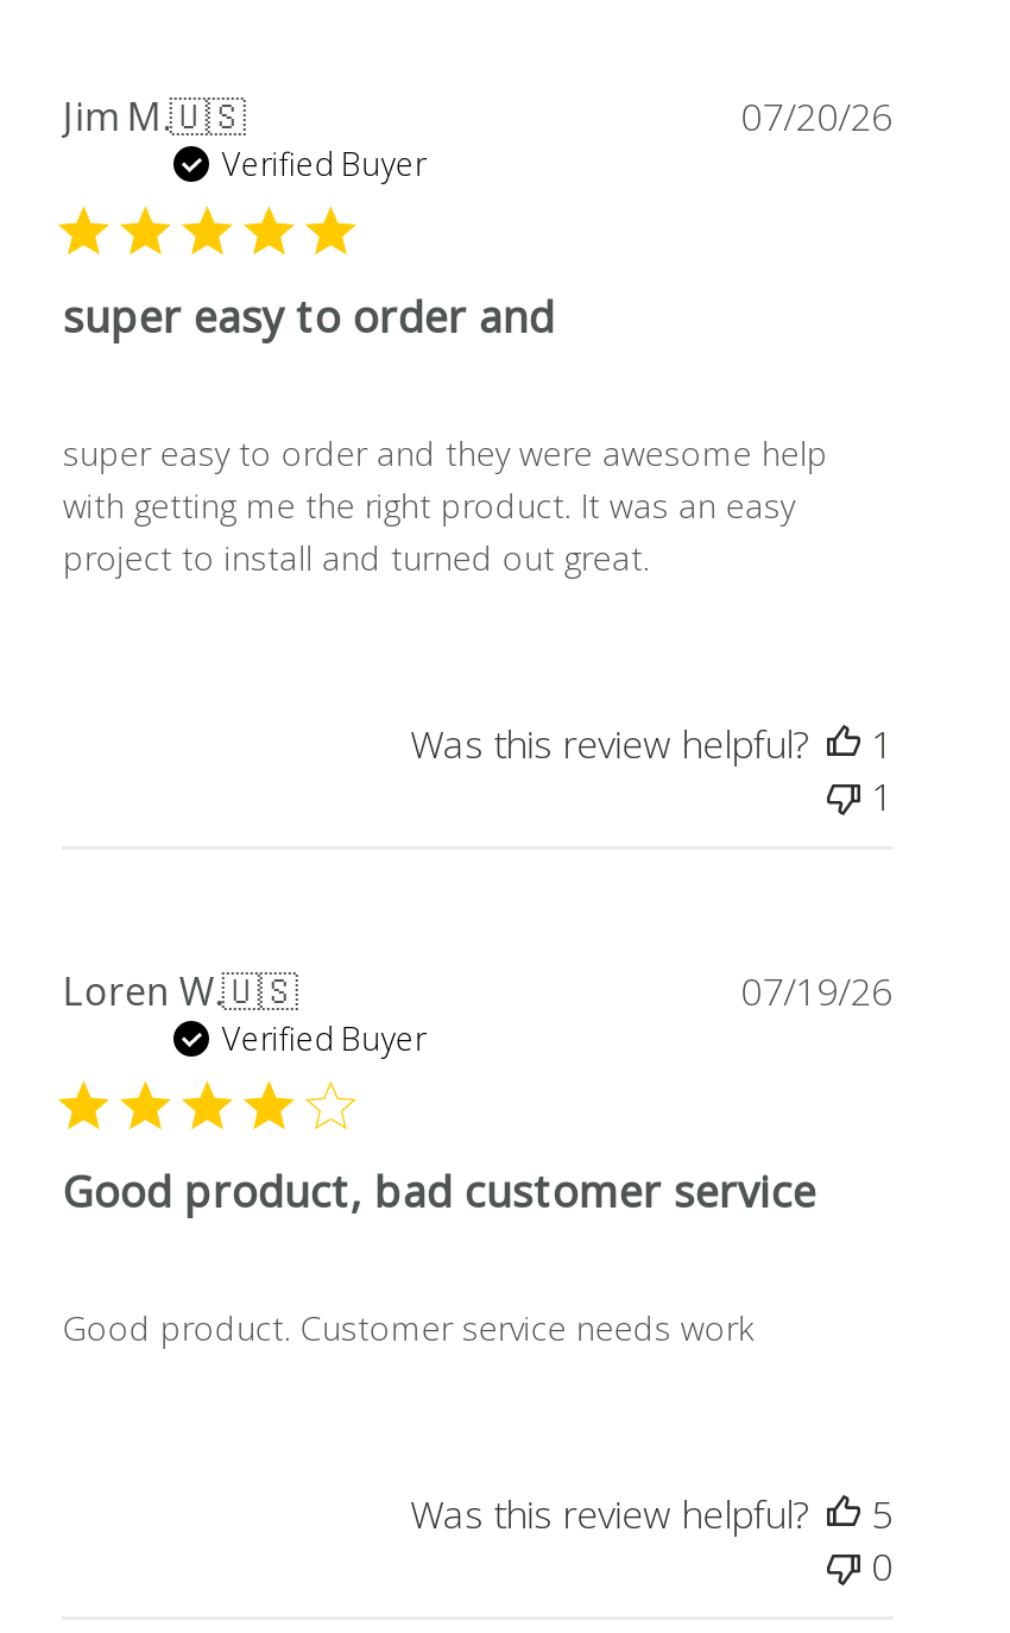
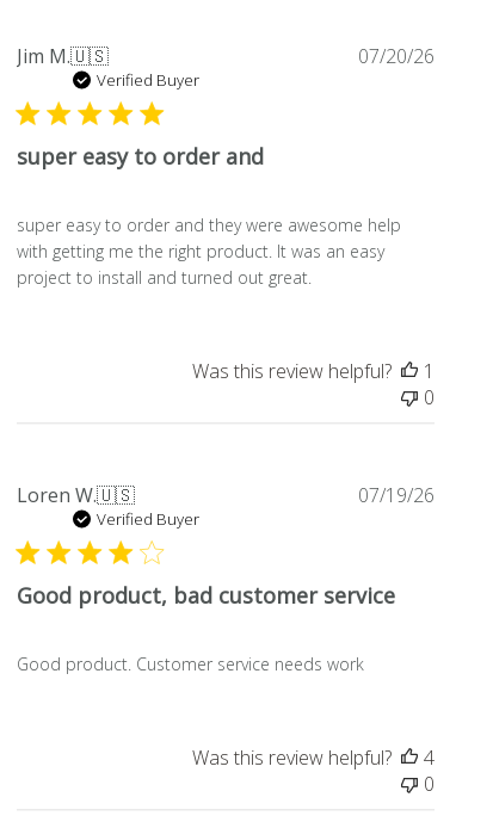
[871,771,893,823] 1 -> [423,385,434,411] 0
[410,1489,893,1541] Was this review helpful? 5 -> [192,745,434,771] Was this review helpful? 4

